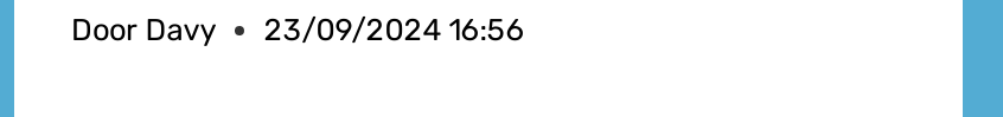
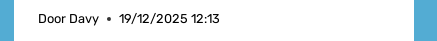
[71,13,525,48] Door Davy 23/09/2024 16:56 -> [38,11,220,26] Door Davy 19/12/2025 12:13

